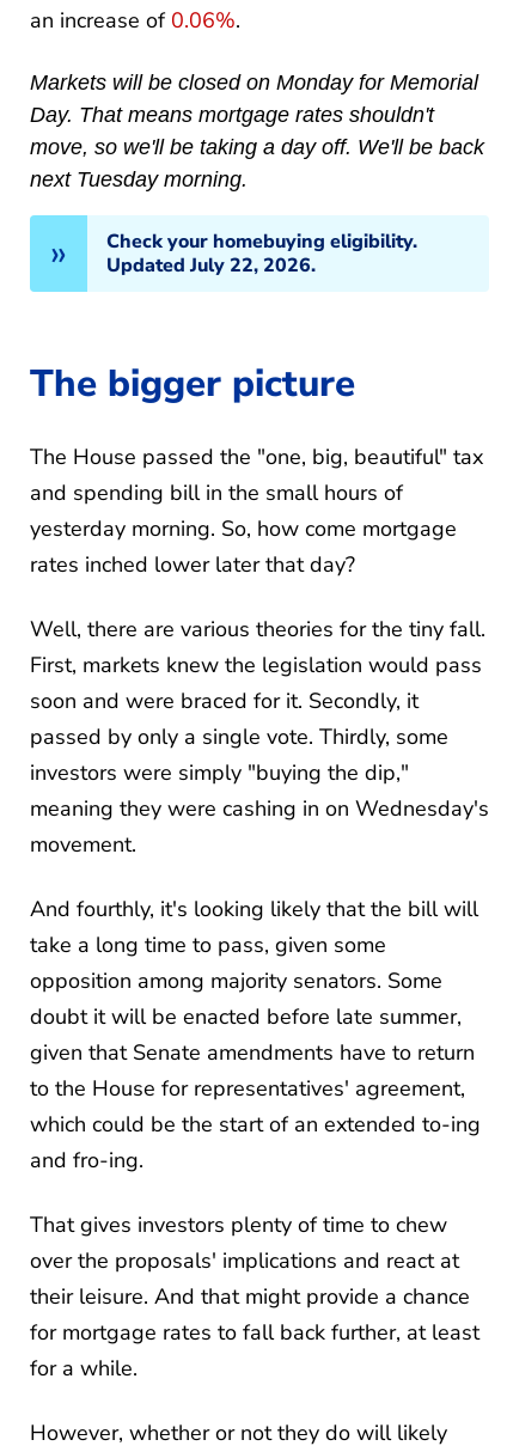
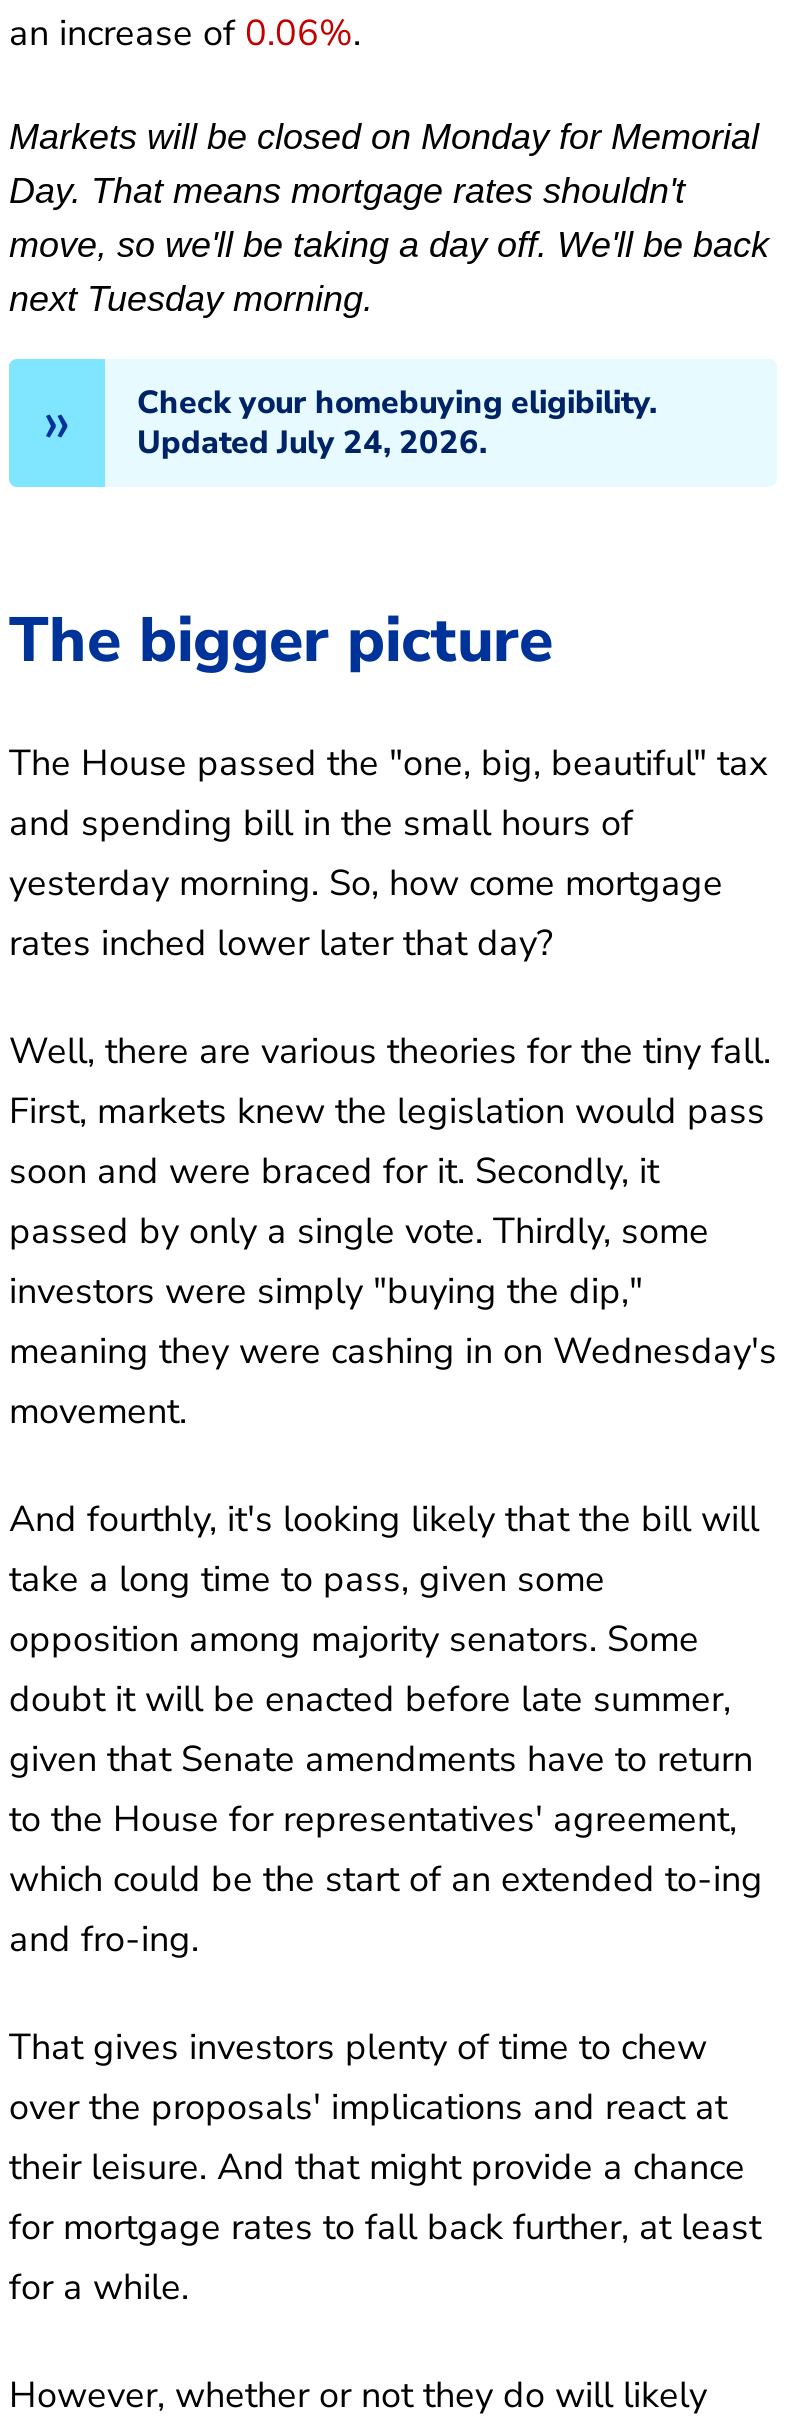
[106,252,316,278] Updated July 22, 2026. -> [137,421,487,465] Updated July 24, 2026.

